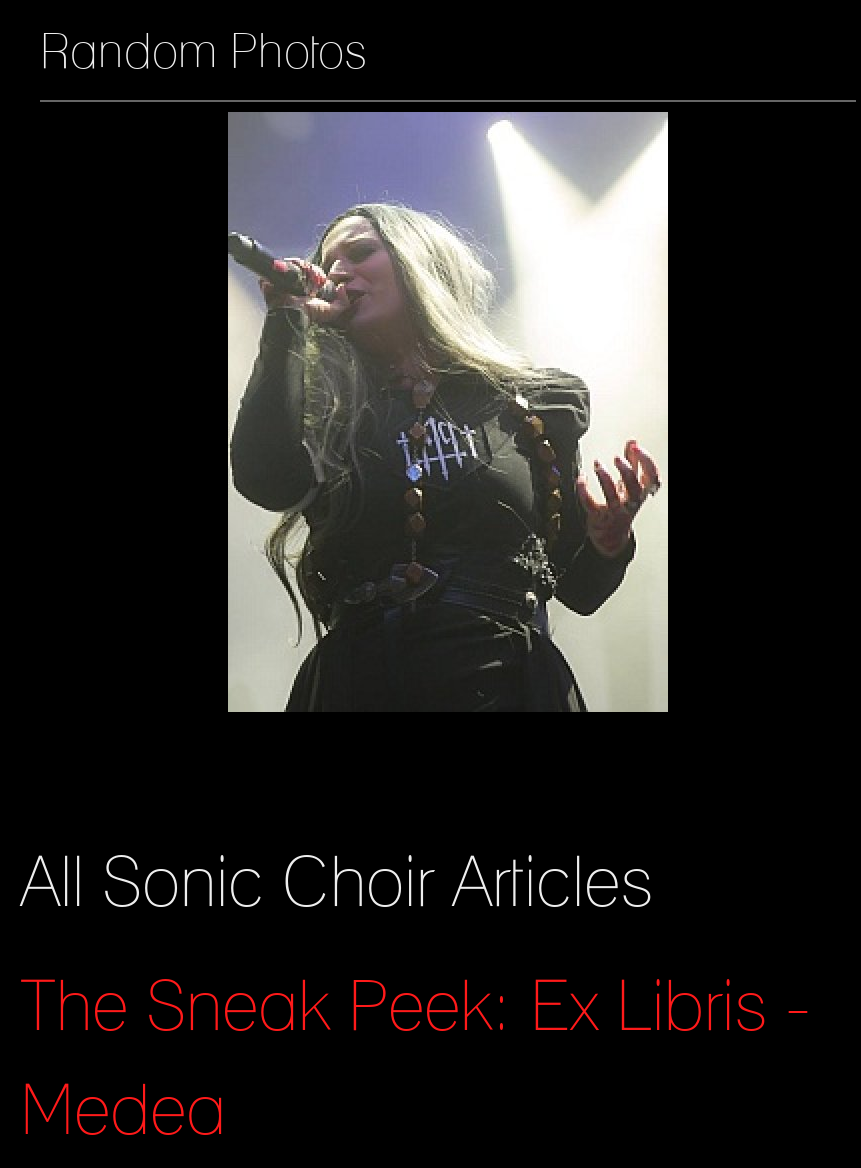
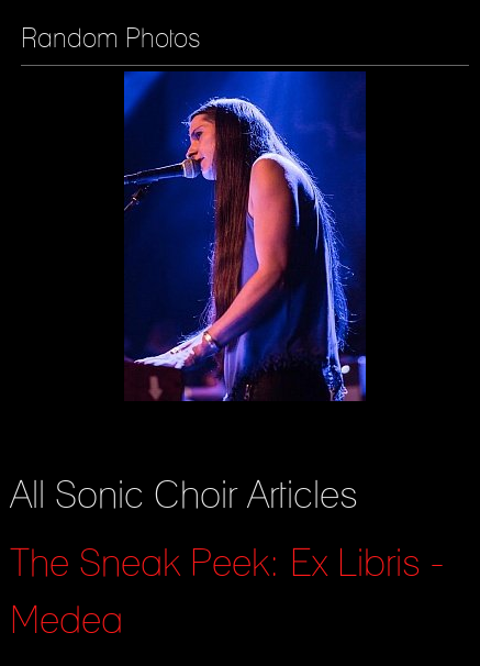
[226,110,670,714] [image] -> [123,70,367,402] [image]

